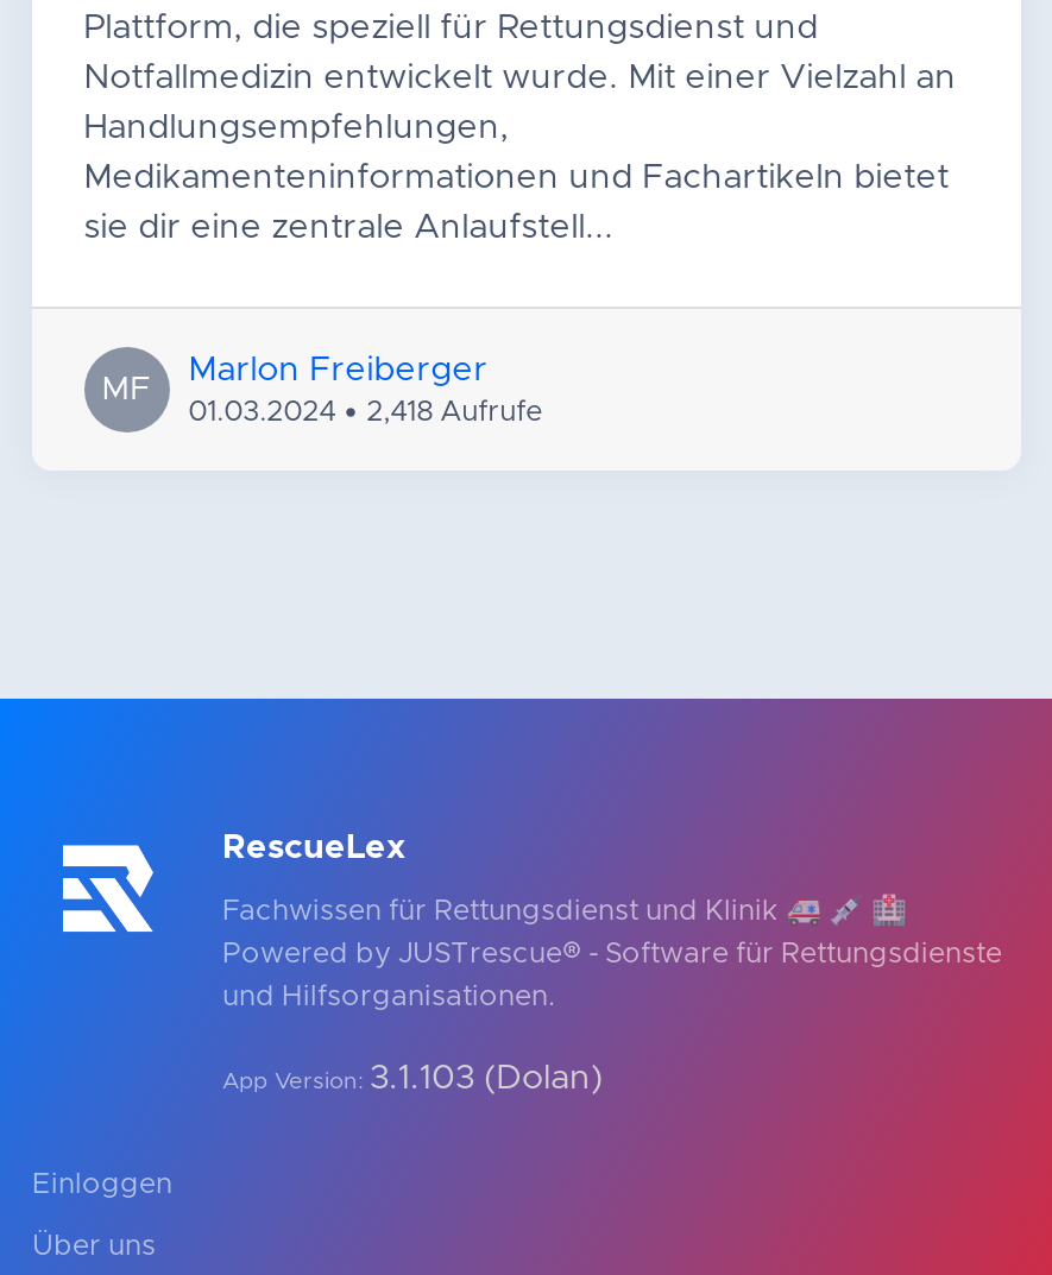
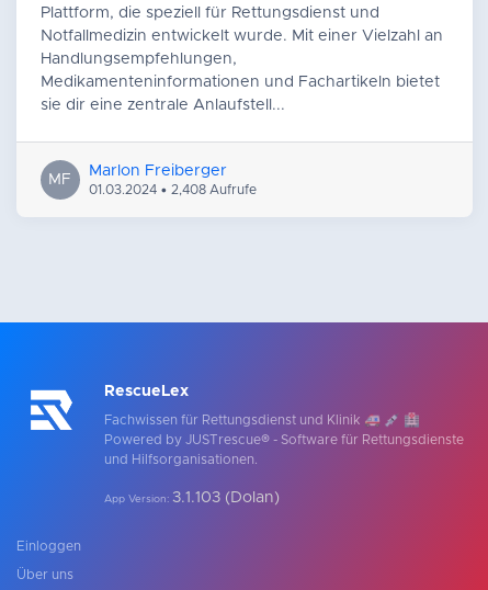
[188,397,542,425] 01.03.2024 • 2,418 Aufrufe -> [88,183,256,196] 01.03.2024 • 2,408 Aufrufe

